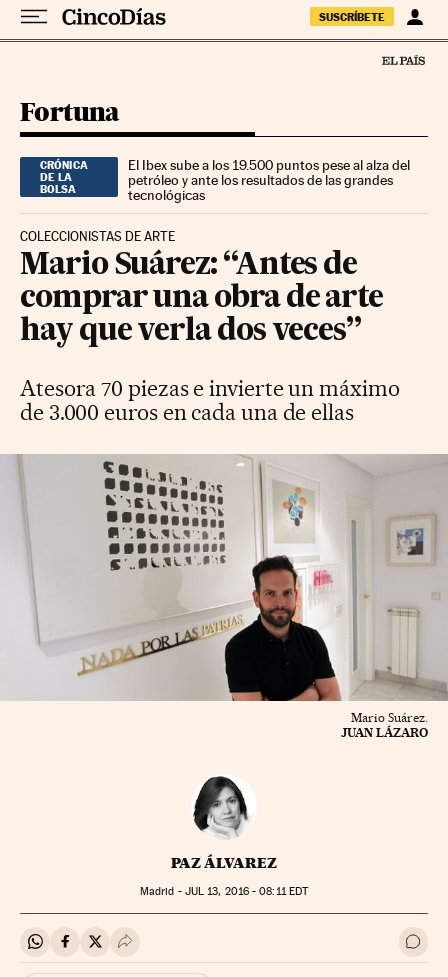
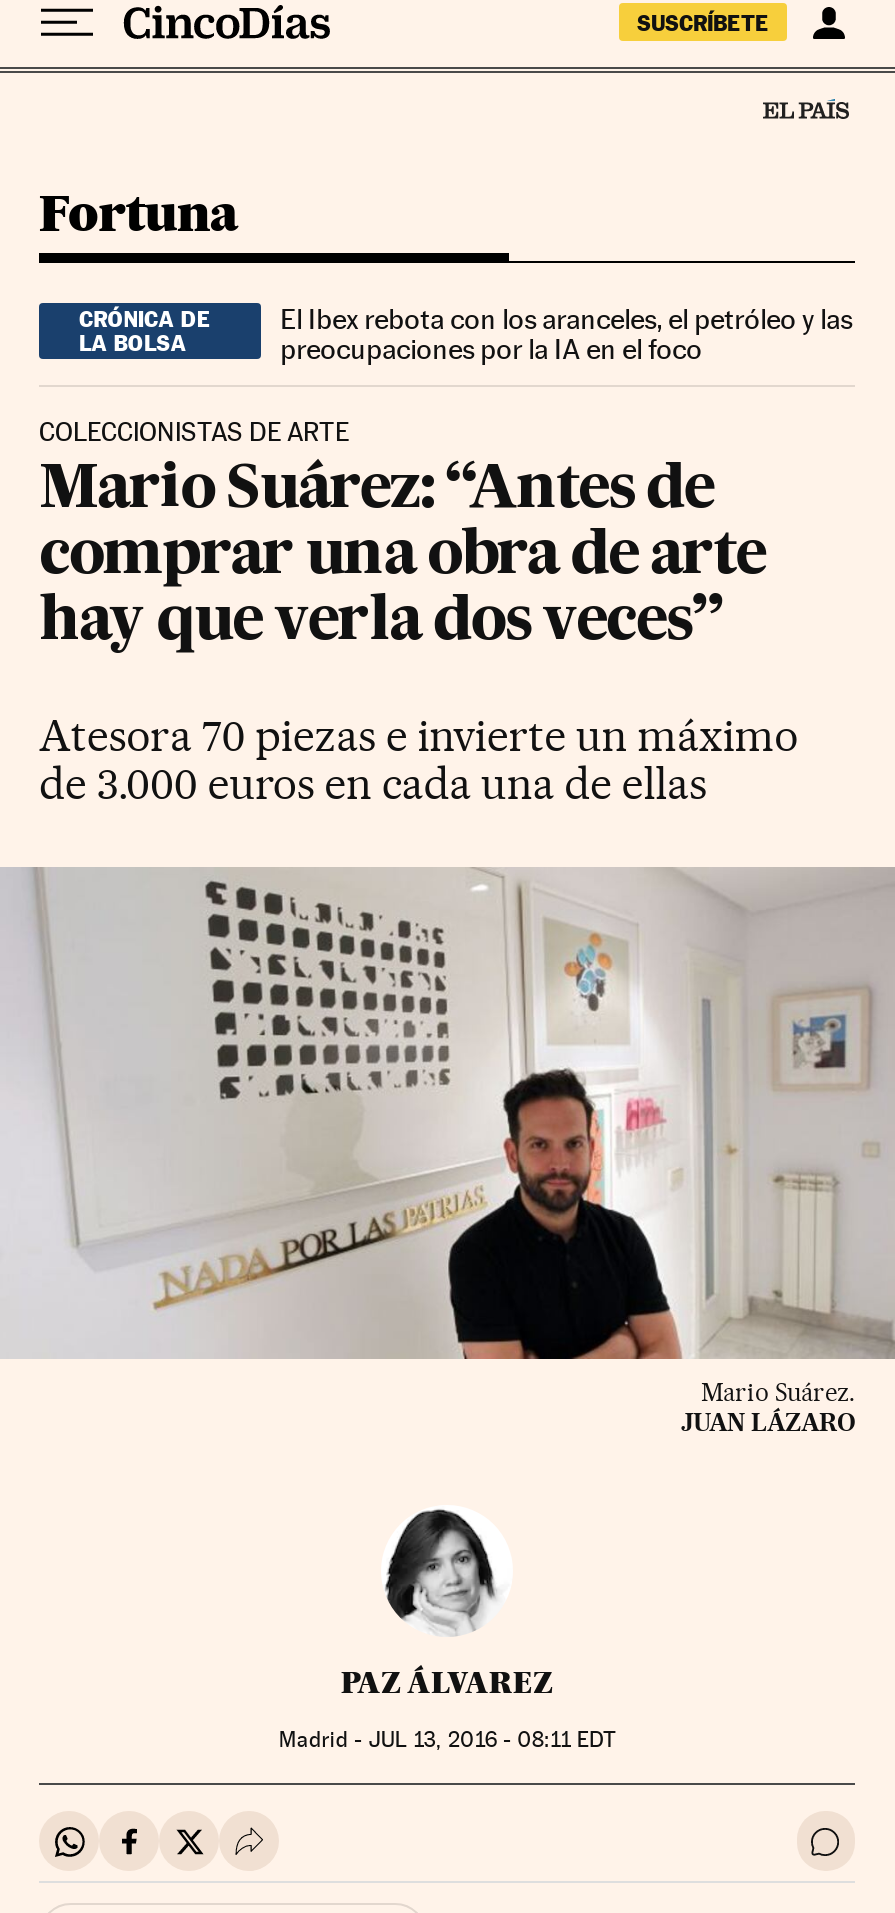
[128,157,410,203] El Ibex sube a los 19.500 puntos pese al alza del | petróleo y ante los resultados de las grandes | tecnológicas -> [280,302,852,364] El Ibex rebota con los aranceles, el petróleo y las | preocupaciones por la IA en el foco

